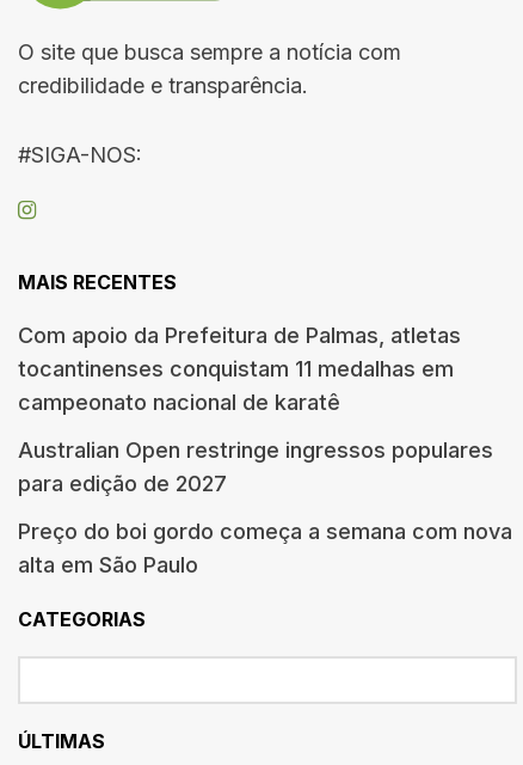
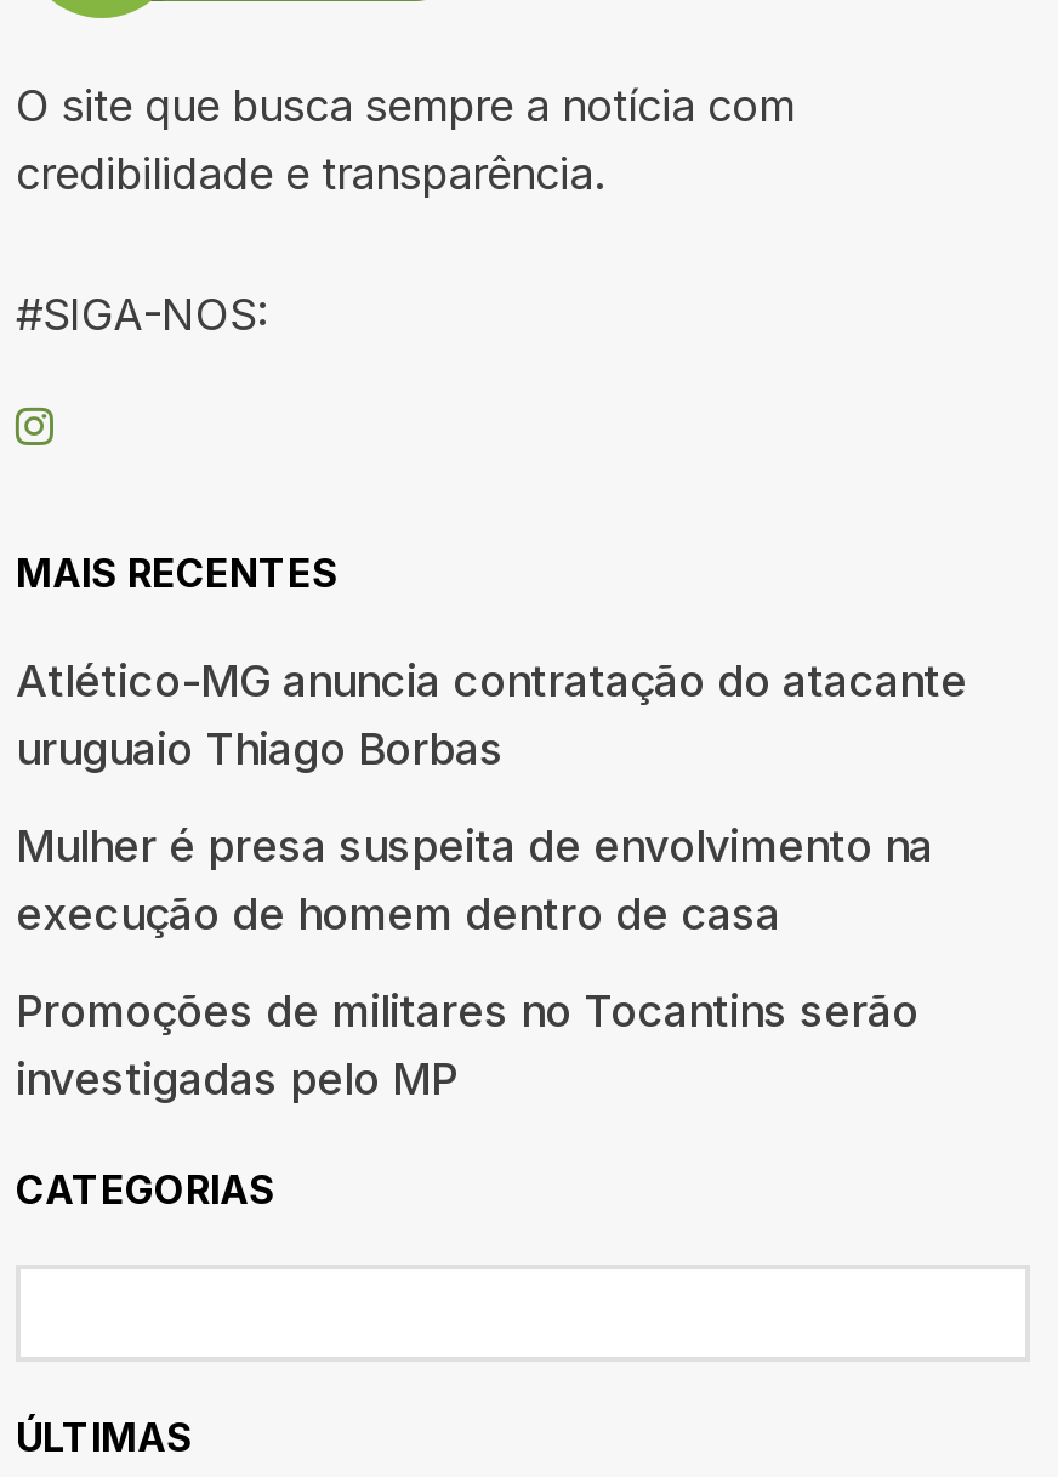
[18,322,461,415] Com apoio da Prefeitura de Palmas, atletas | tocantinenses conquistam 11 medalhas em | campeonato nacional de karatê -> [16,655,967,774] Atlético-MG anuncia contratação do atacante | uruguaio Thiago Borbas
[18,437,493,496] Australian Open restringe ingressos populares | para edição de 2027 -> [16,820,933,939] Mulher é presa suspeita de envolvimento na | execução de homem dentro de casa
[18,519,512,577] Preço do boi gordo começa a semana com nova | alta em São Paulo -> [16,985,918,1104] Promoções de militares no Tocantins serão | investigadas pelo MP

